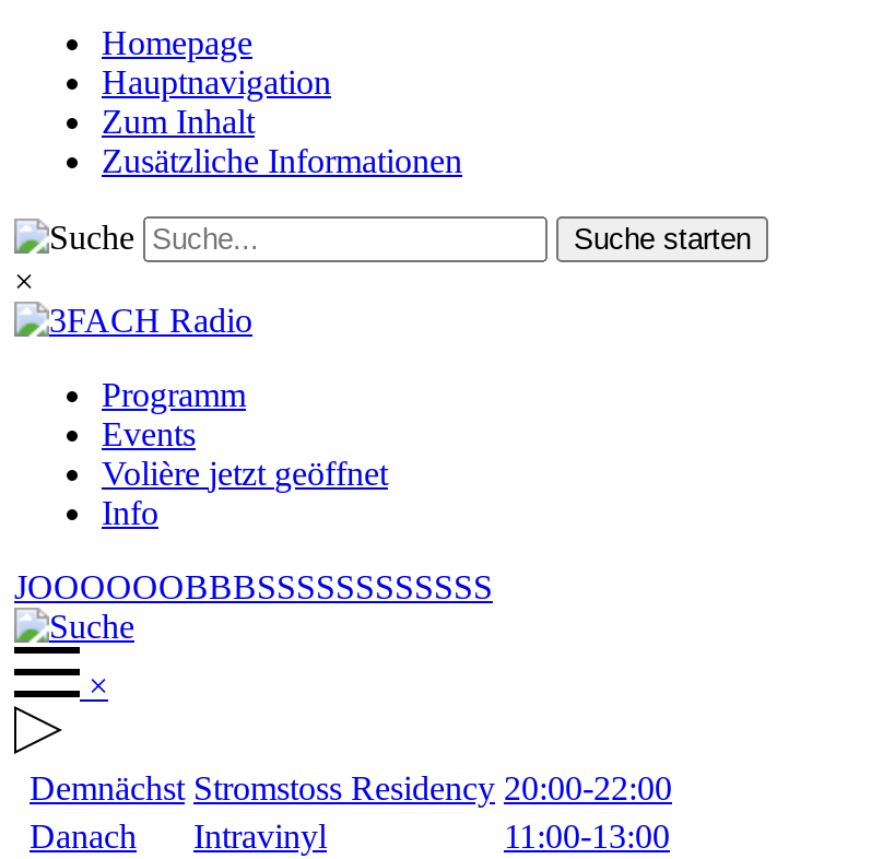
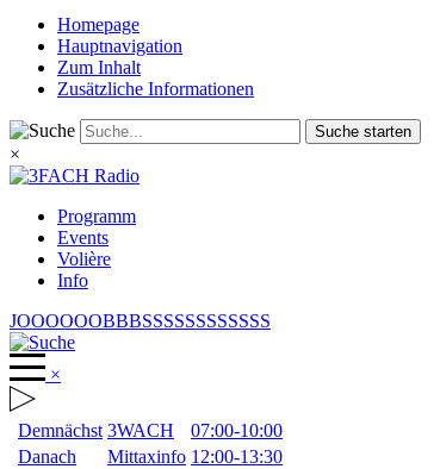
[102,455,388,492] Volière jetzt geöffnet -> [57,249,111,269] Volière
[30,769,672,806] Demnächst Stromstoss Residency 20:00-22:00 -> [18,420,283,440] Demnächst 3WACH | 07:00-10:00
[193,817,670,854] Intravinyl | 11:00-13:00 -> [107,446,283,466] Mittaxinfo 12:00-13:30

